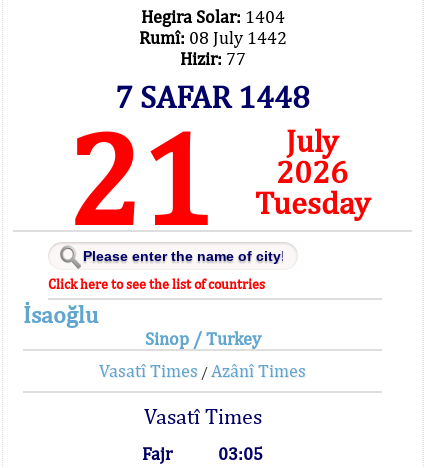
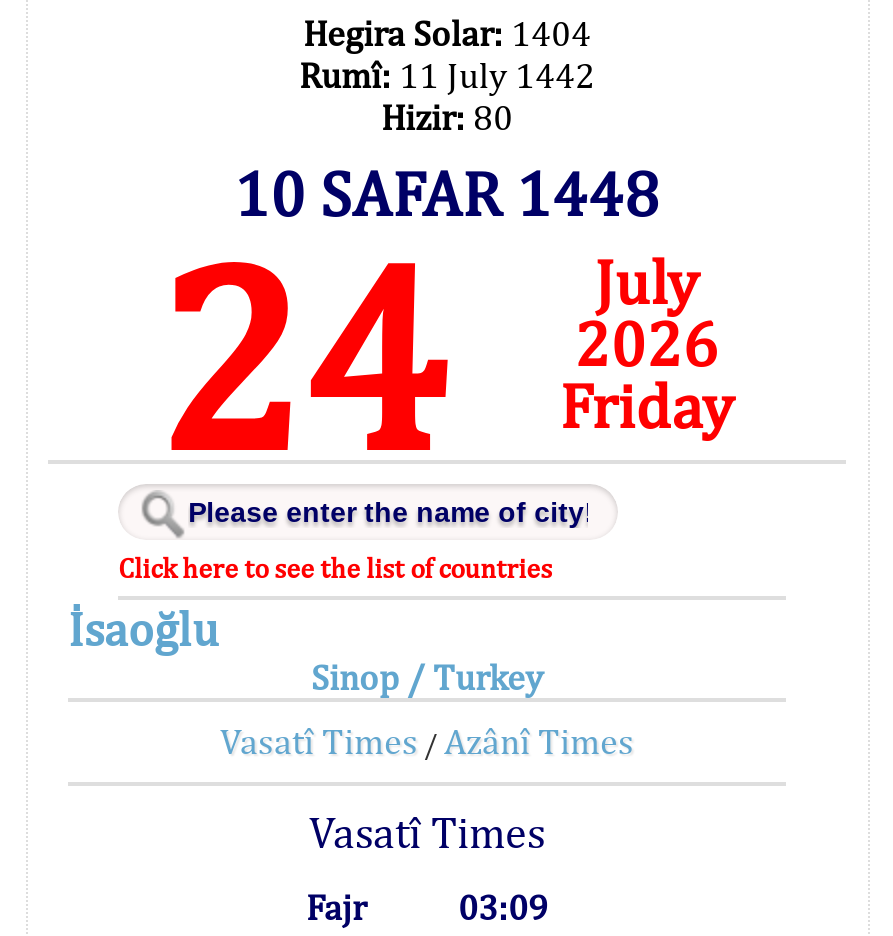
[138,27,286,48] Rumî: 08 July 1442 -> [299,54,595,96] Rumî: 11 July 1442
[179,48,245,69] Hizir: 77 -> [381,96,513,138] Hizir: 80
[115,78,310,115] 7 SAFAR 1448 -> [234,156,660,230] 10 SAFAR 1448
[66,100,212,254] 21 -> [155,200,447,508] 24
[255,184,370,221] Tuesday -> [560,368,734,442] Friday
[218,443,263,464] 03:05 -> [458,886,548,928] 03:09

